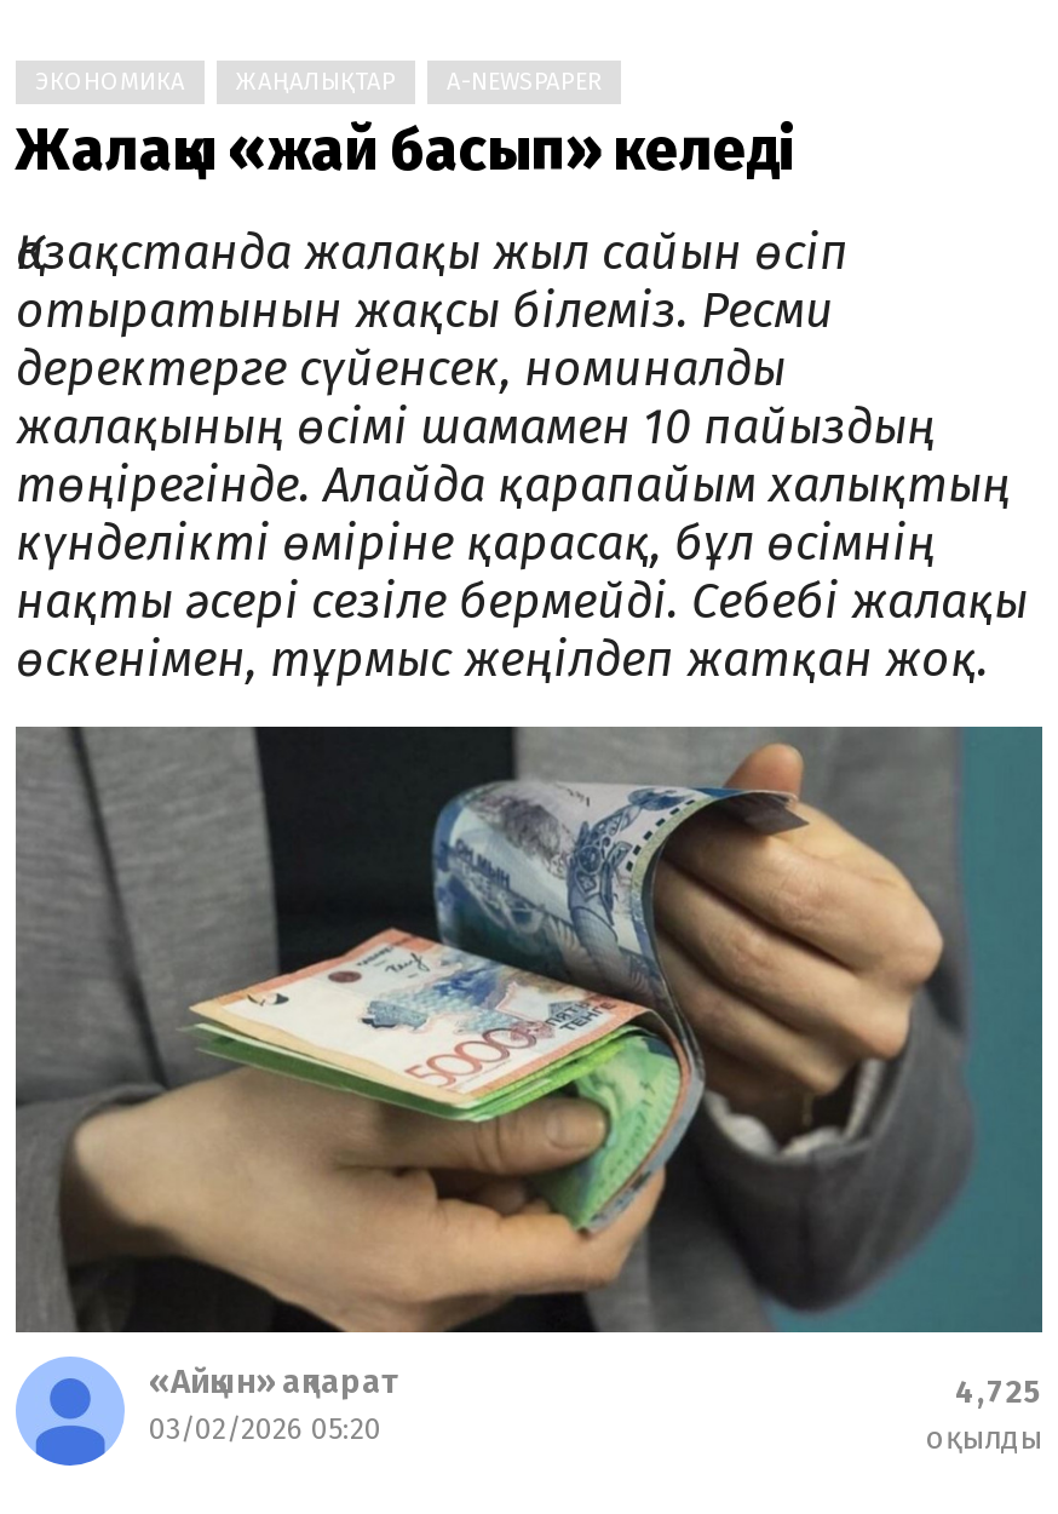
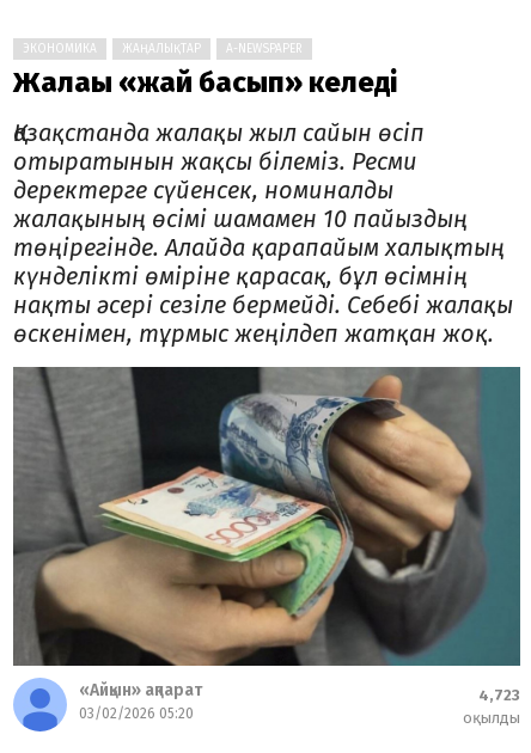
[955,1375,1042,1411] 4,725 -> [478,686,520,704] 4,723

